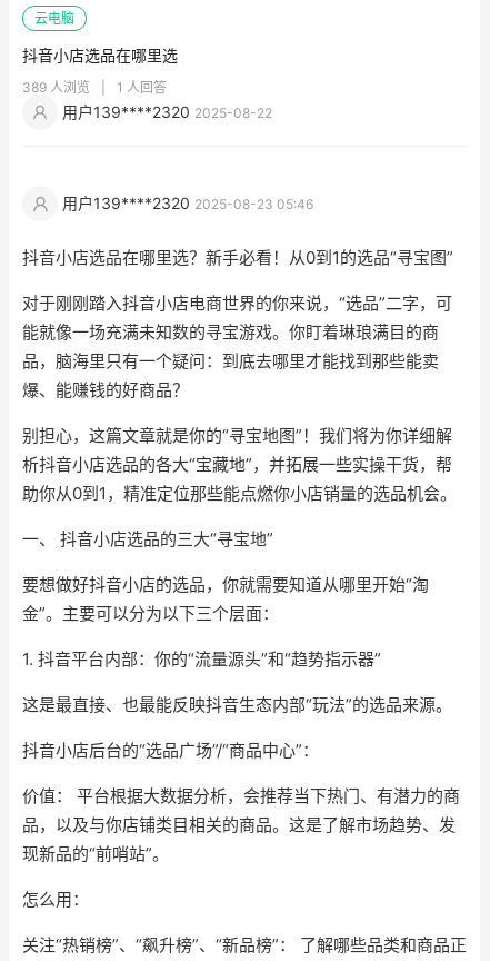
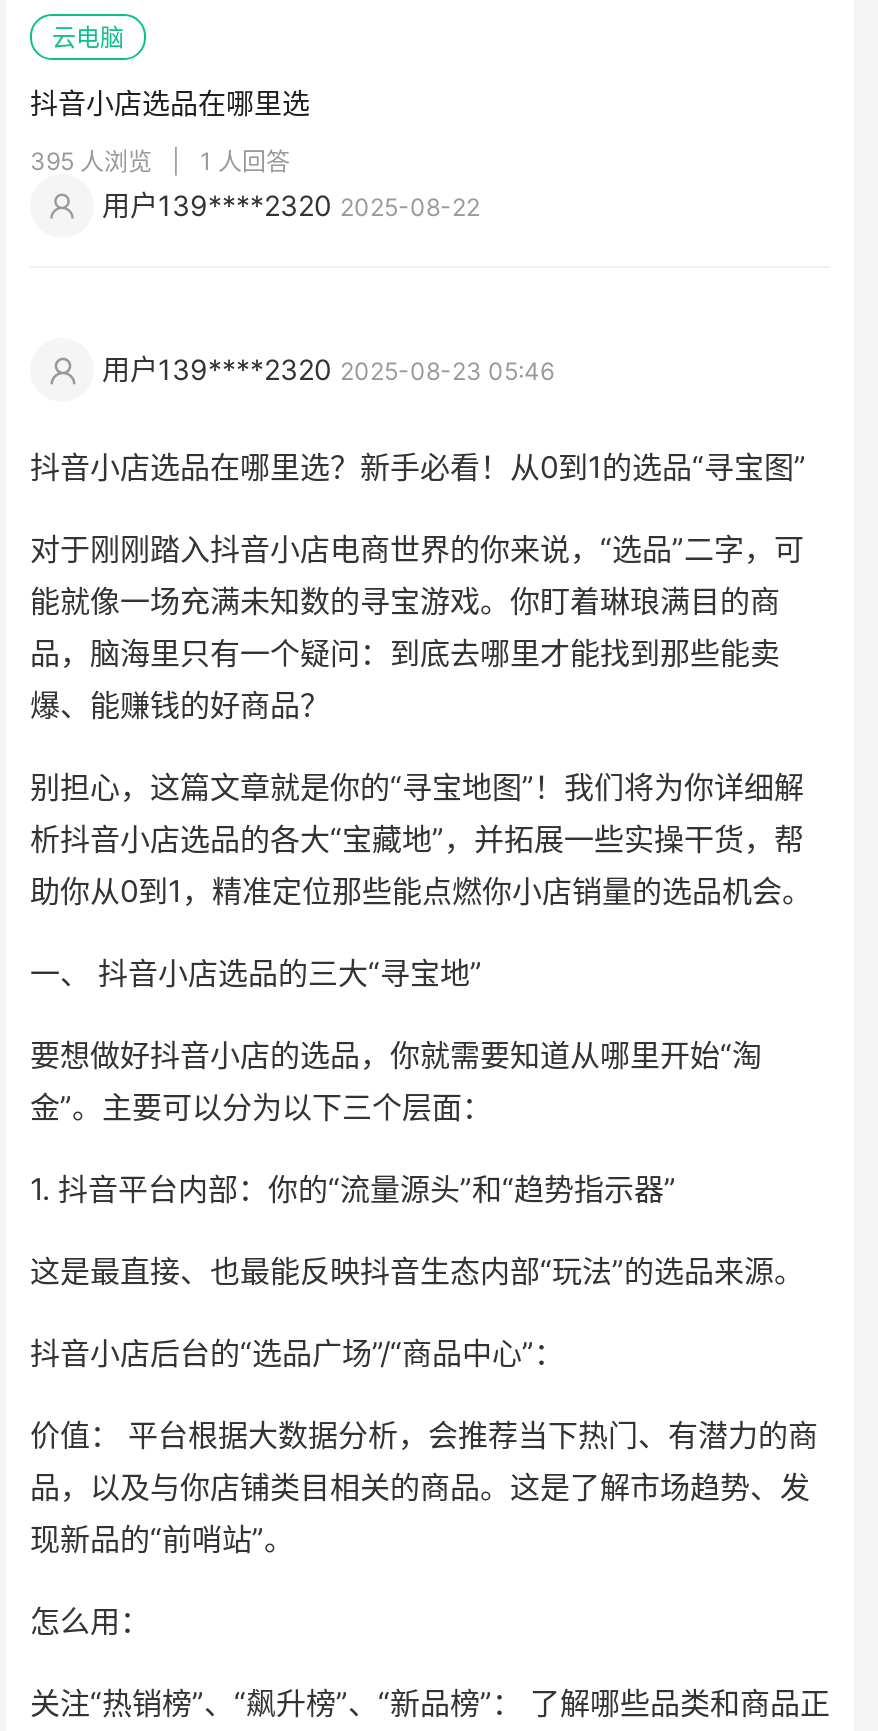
[22,79,90,96] 389 人浏览 -> [30,146,152,176] 395 人浏览

